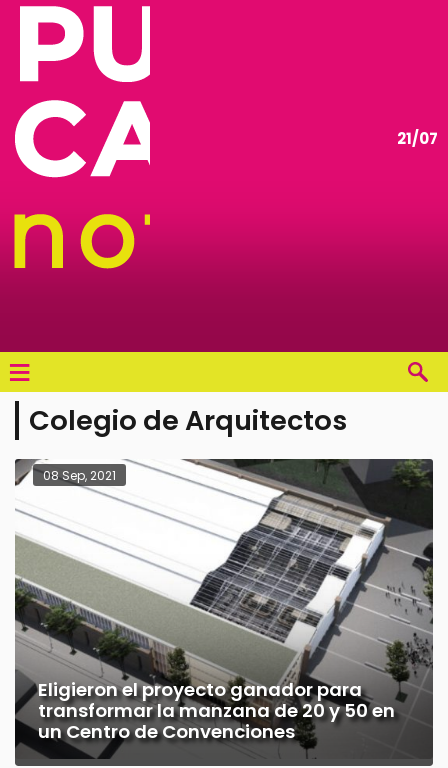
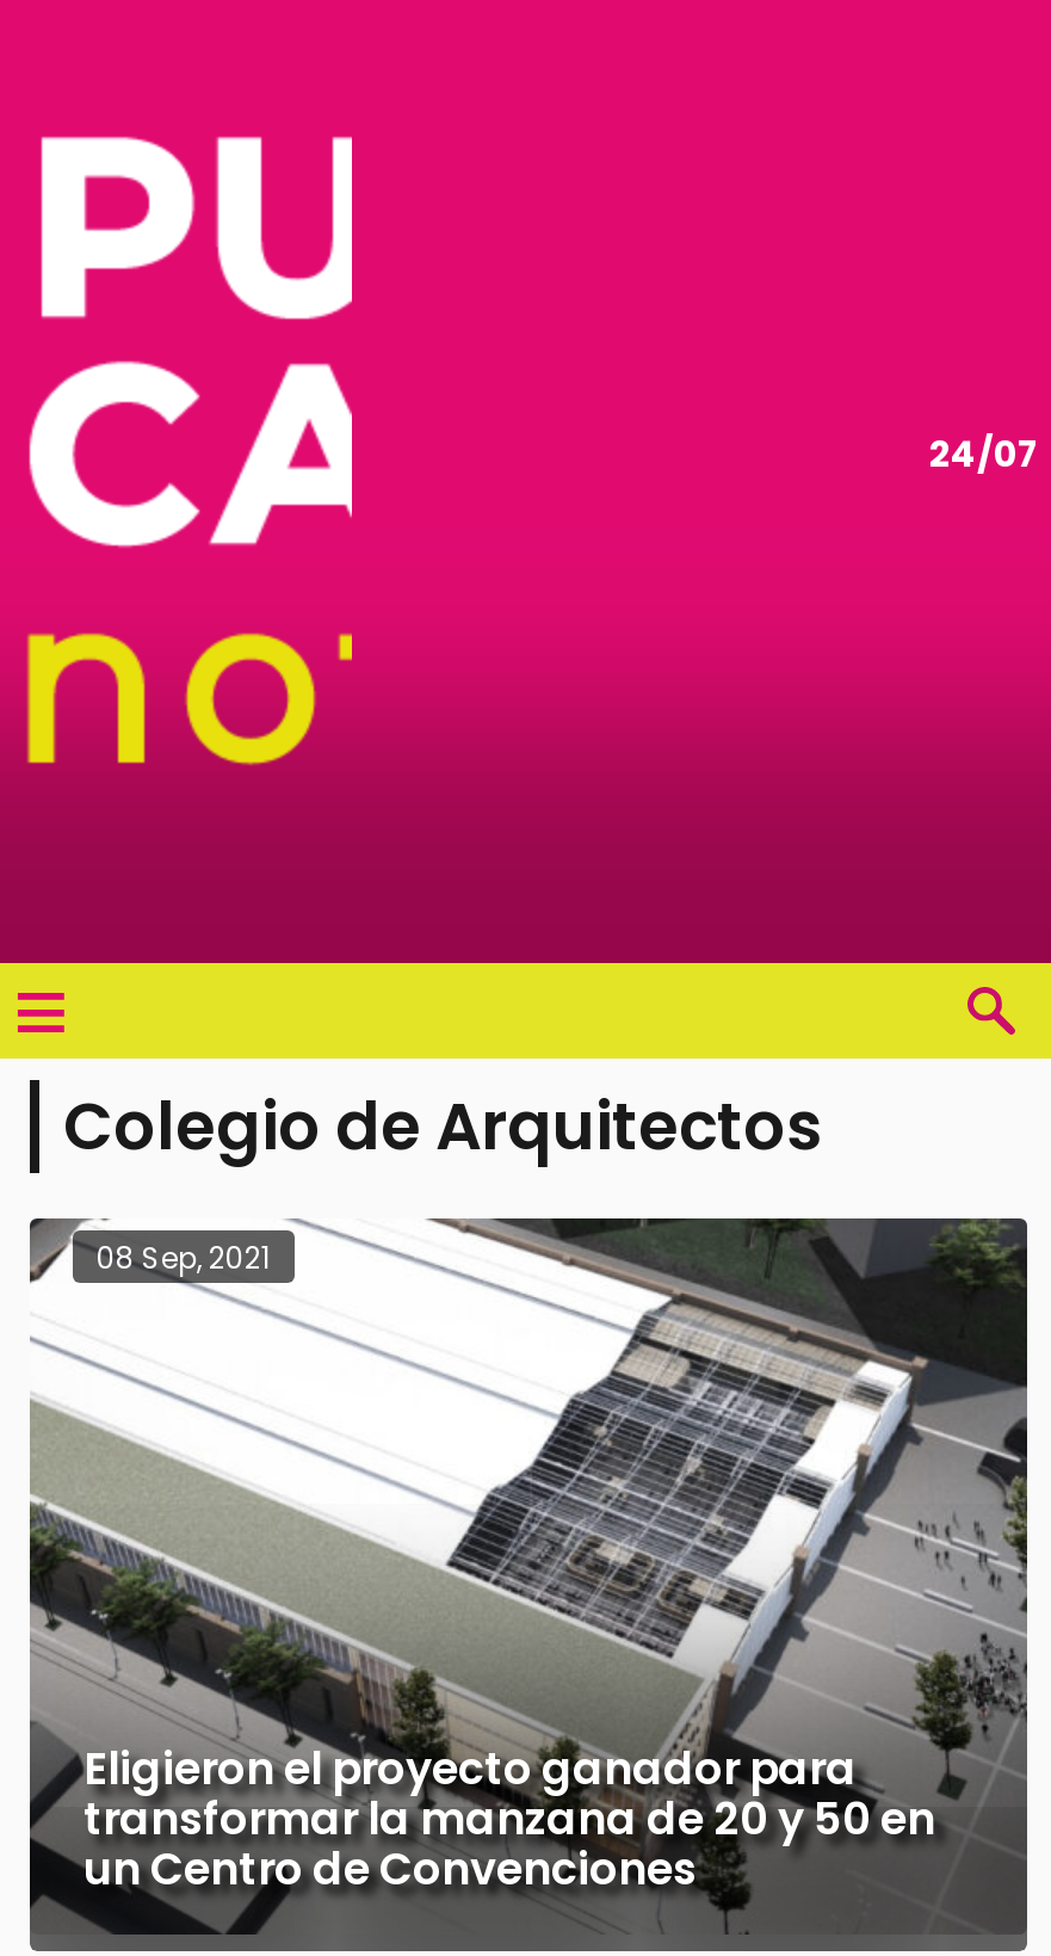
[397,128,438,149] 21/07 -> [929,428,1039,479] 24/07

